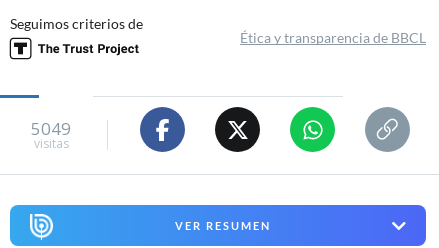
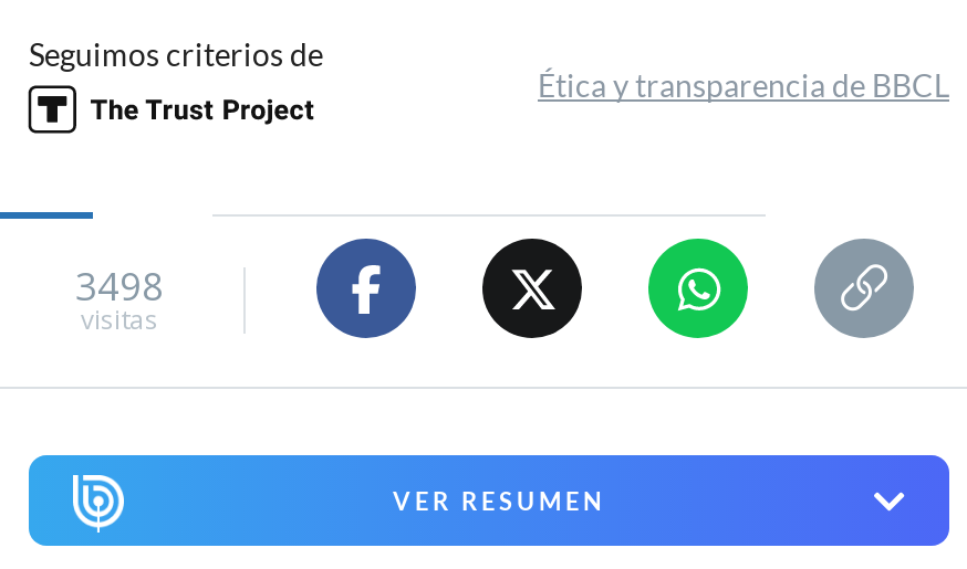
[31,117,71,140] 5049 -> [75,261,164,312] 3498

